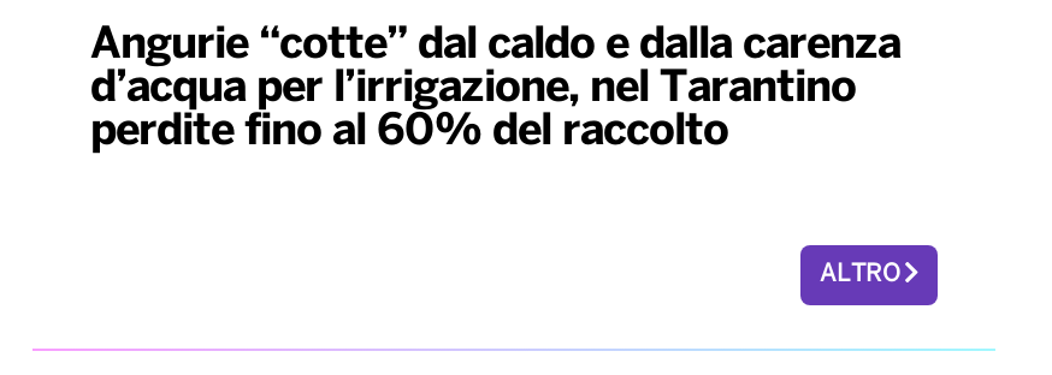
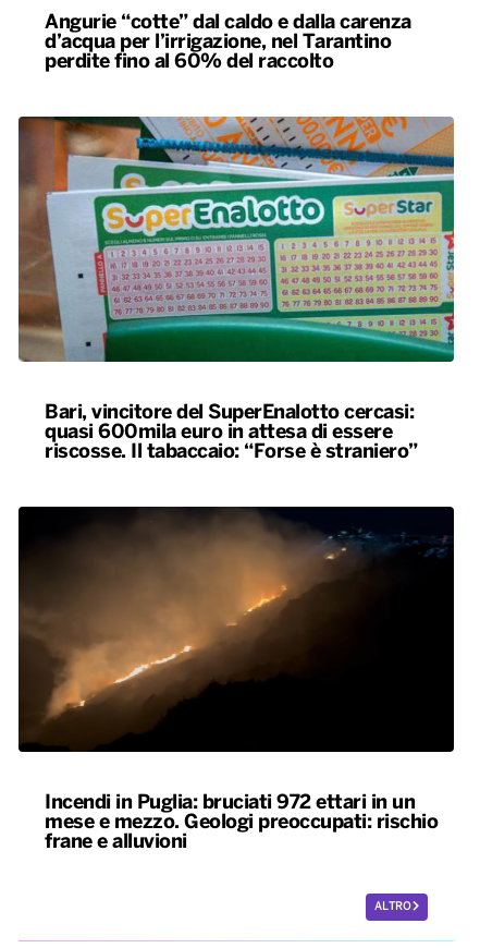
none -> [17,116,455,462] [image] | Bari, vincitore del SuperEnalotto cercasi: | quasi 600mila euro in attesa di essere | riscosse. Il tabaccaio: “Forse è straniero”
none -> [17,506,455,852] [image] | Incendi in Puglia: bruciati 972 ettari in un | mese e mezzo. Geologi preoccupati: rischio | frane e alluvioni

